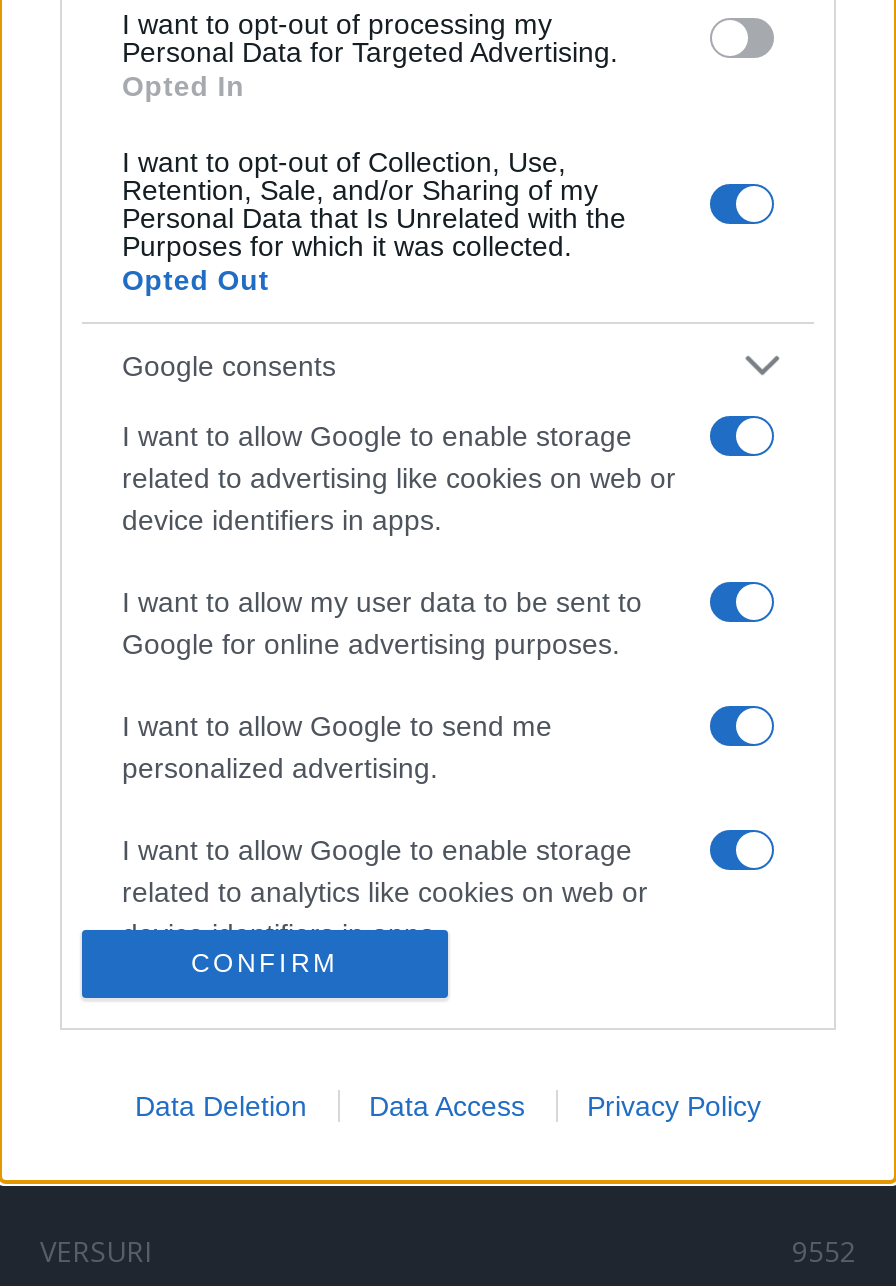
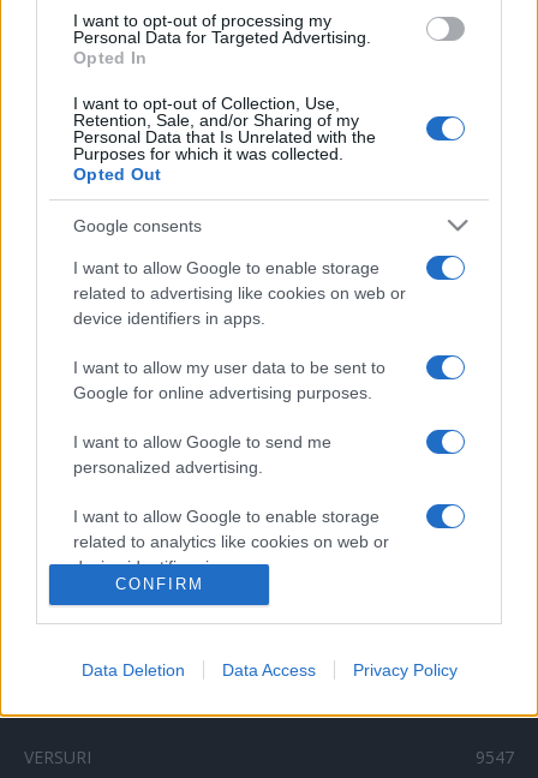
[792,1233,856,1271] 9552 -> [476,746,514,769] 9547

